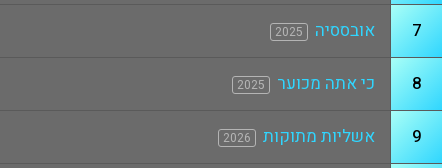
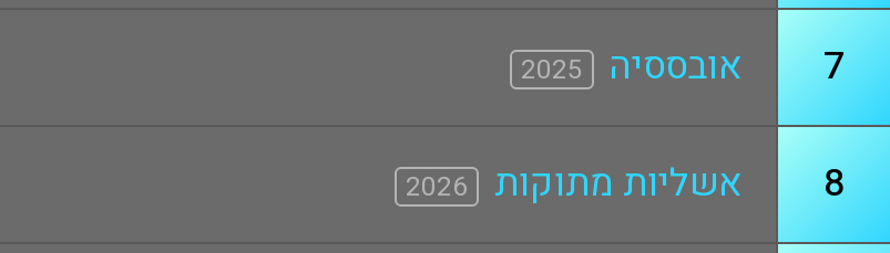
[237,71,421,149] כי אתה מכוער | 2025 | 9 -> none

